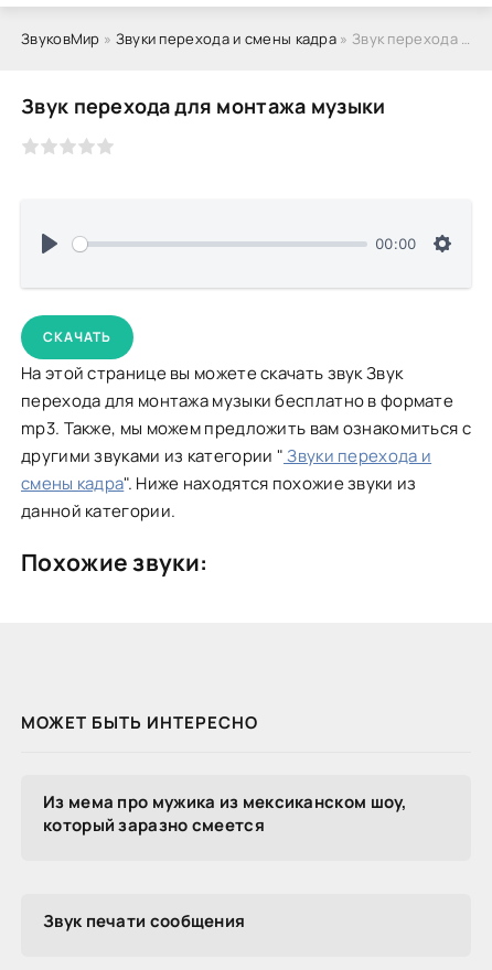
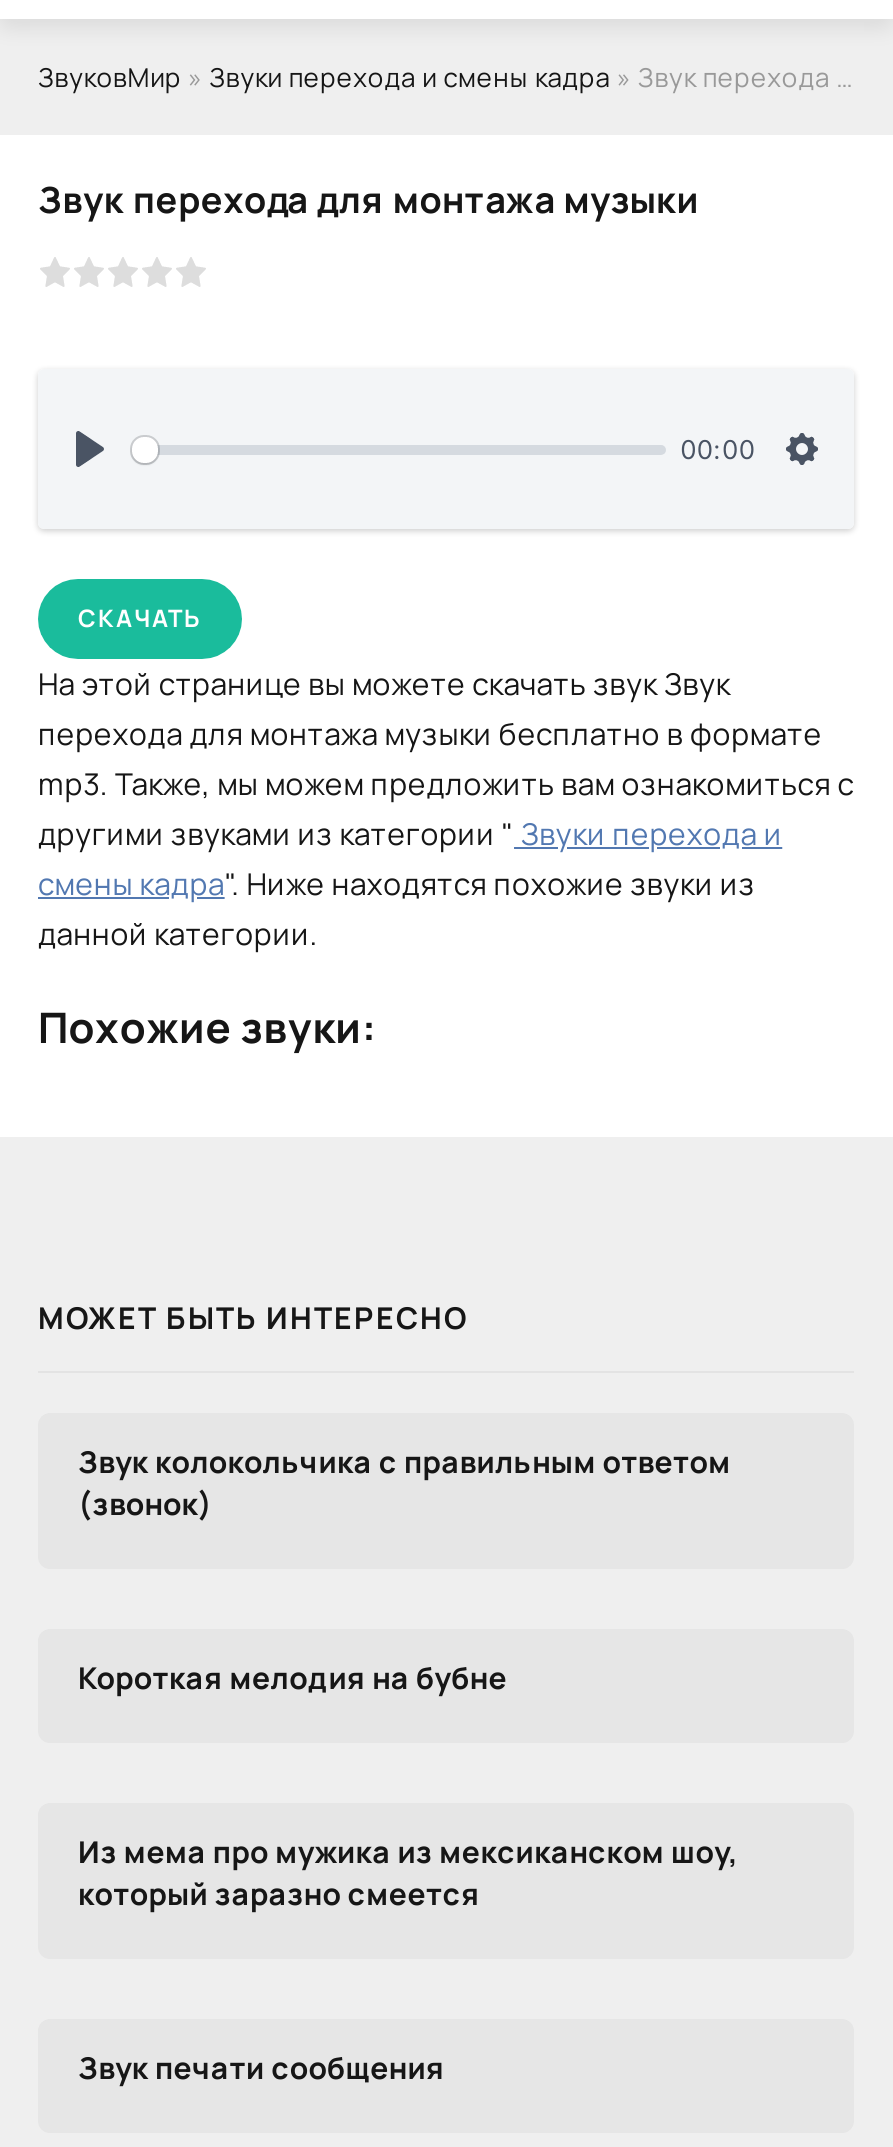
none -> [78,1441,731,1525] Звук колокольчика с правильным ответом | (звонок)
none -> [78,1657,507,1699] Короткая мелодия на бубне

